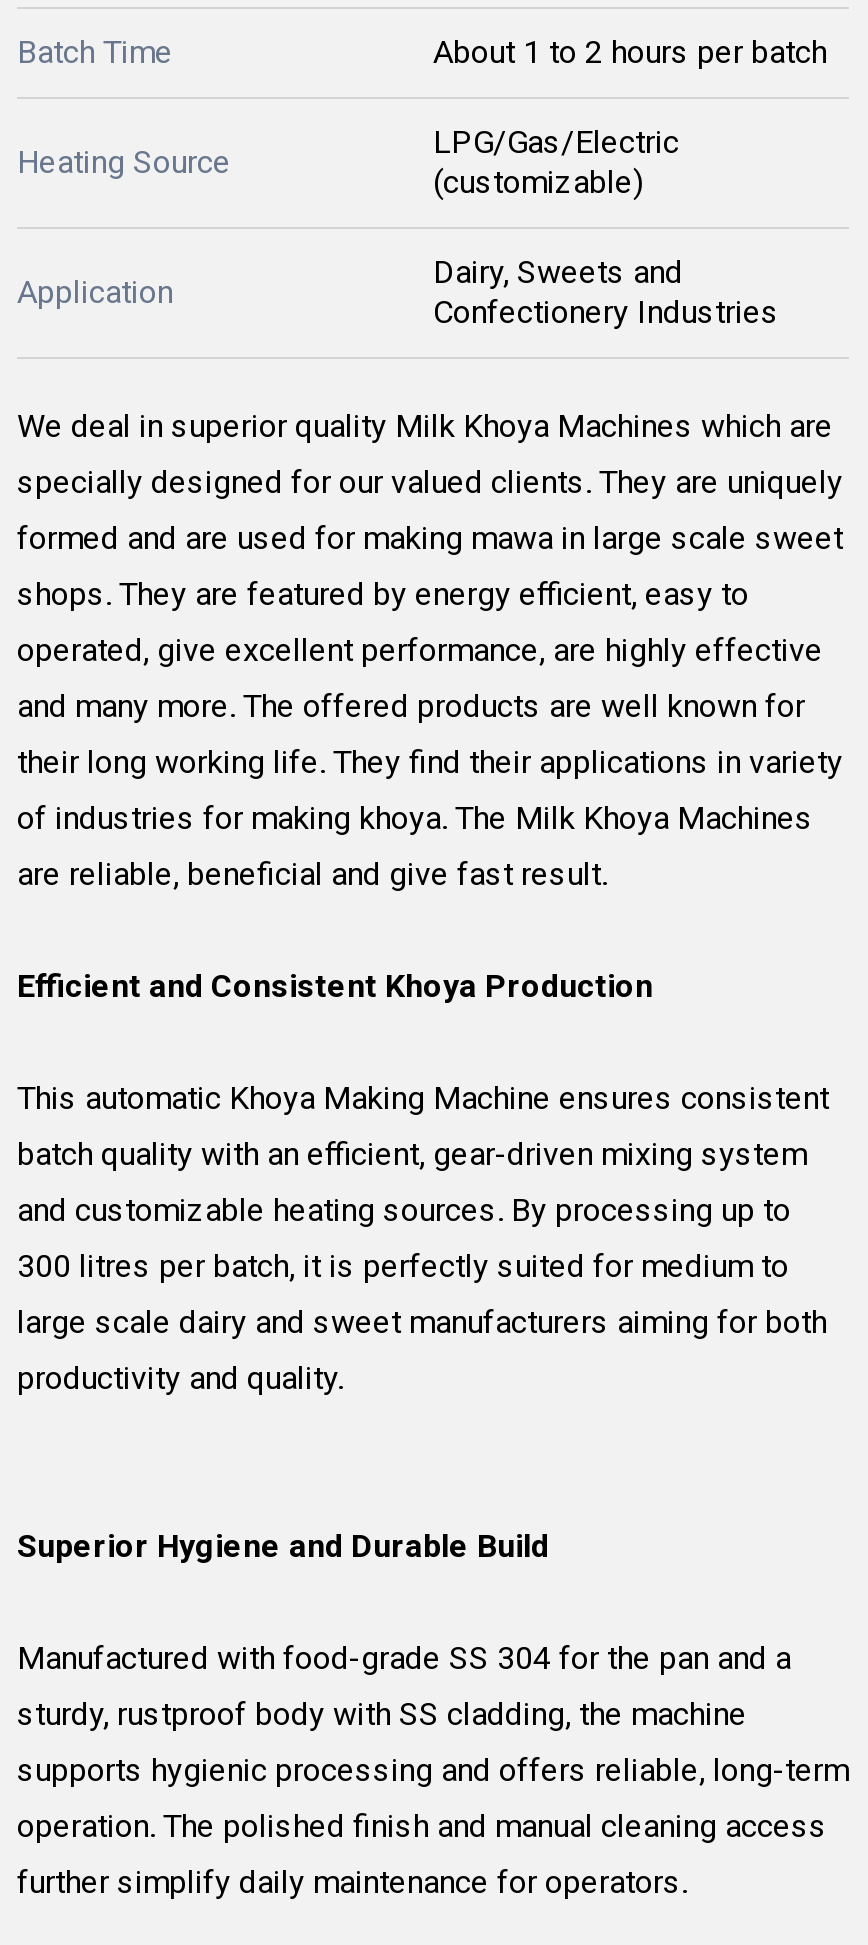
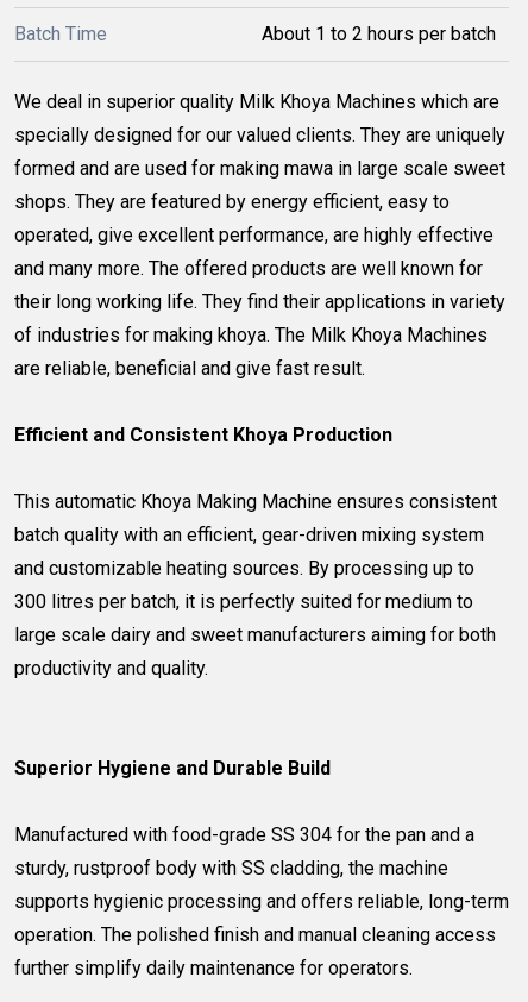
[17,123,679,311] LPG/Gas/Electric | (customizable) | Application -> none
[17,143,231,181] Heating Source -> none
[433,253,779,331] Dairy, Sweets and | Confectionery Industries -> none

